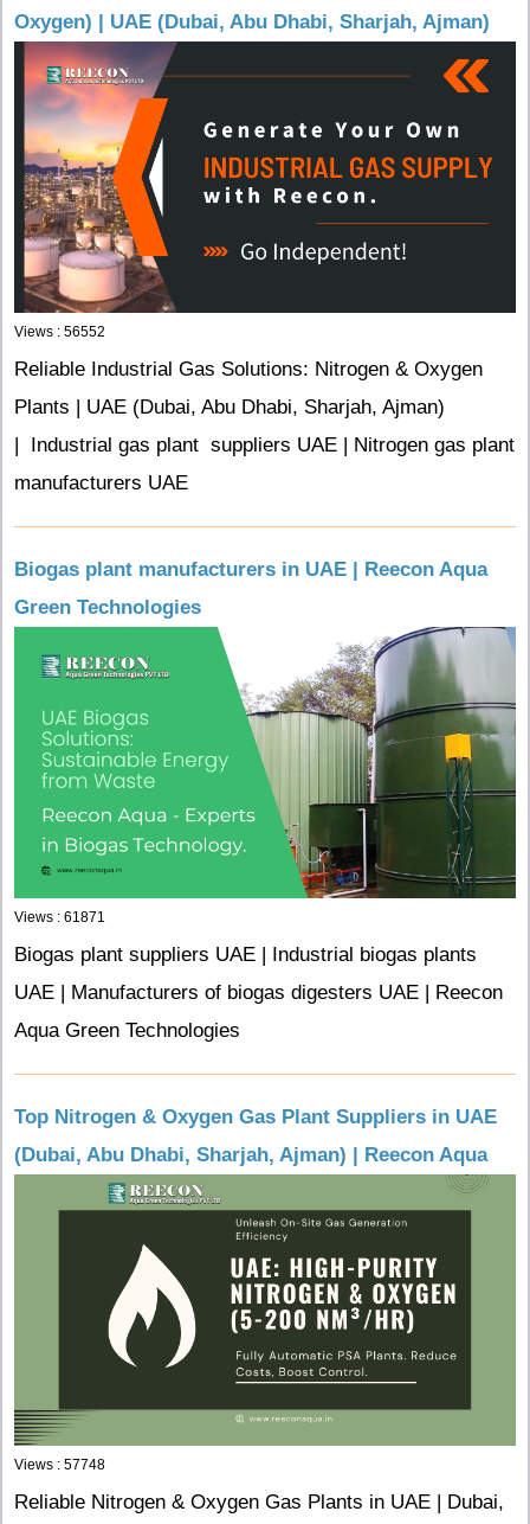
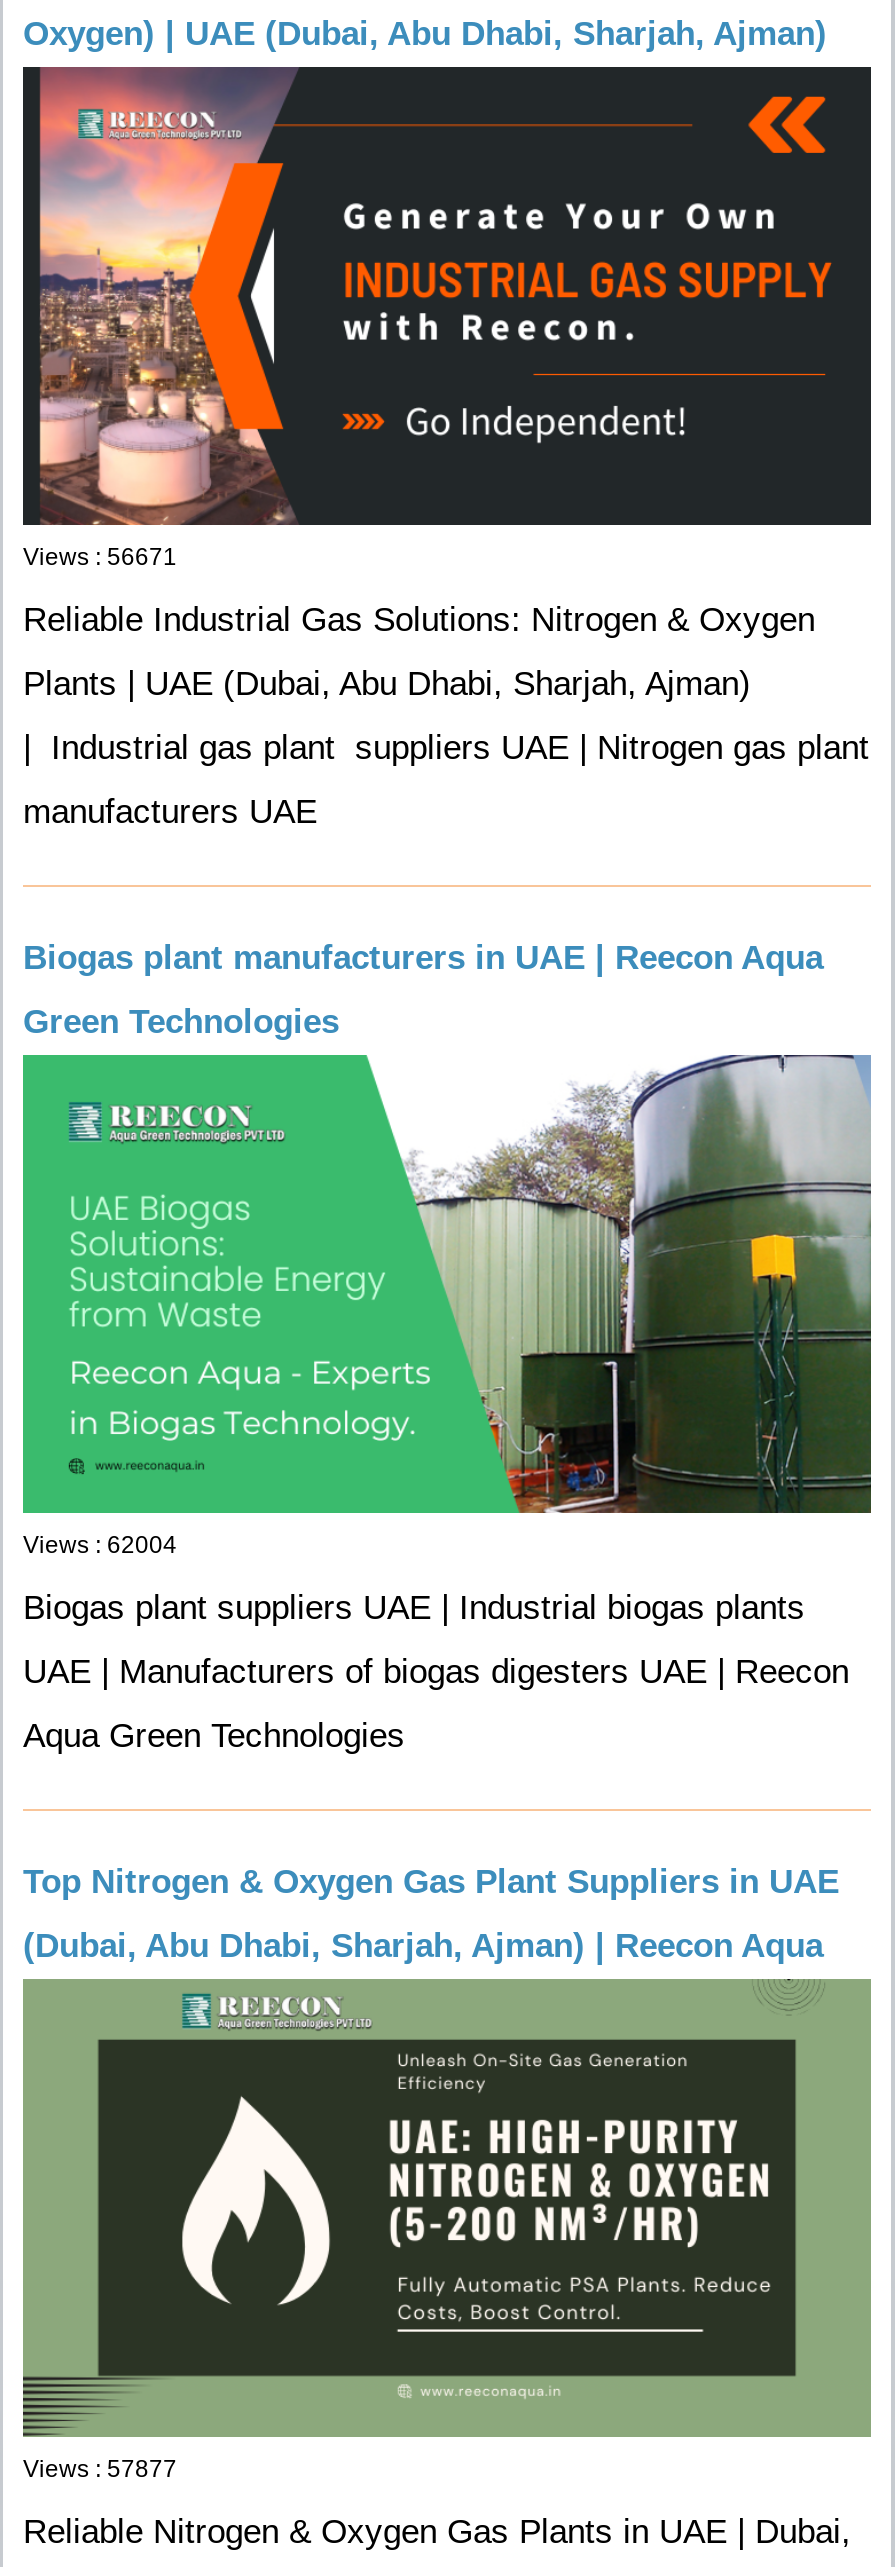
[14,324,105,340] Views : 56552 -> [23,543,177,571] Views : 56671
[14,909,105,926] Views : 61871 -> [23,1531,177,1559] Views : 62004
[14,1457,105,1473] Views : 57748 -> [23,2455,177,2483] Views : 57877

